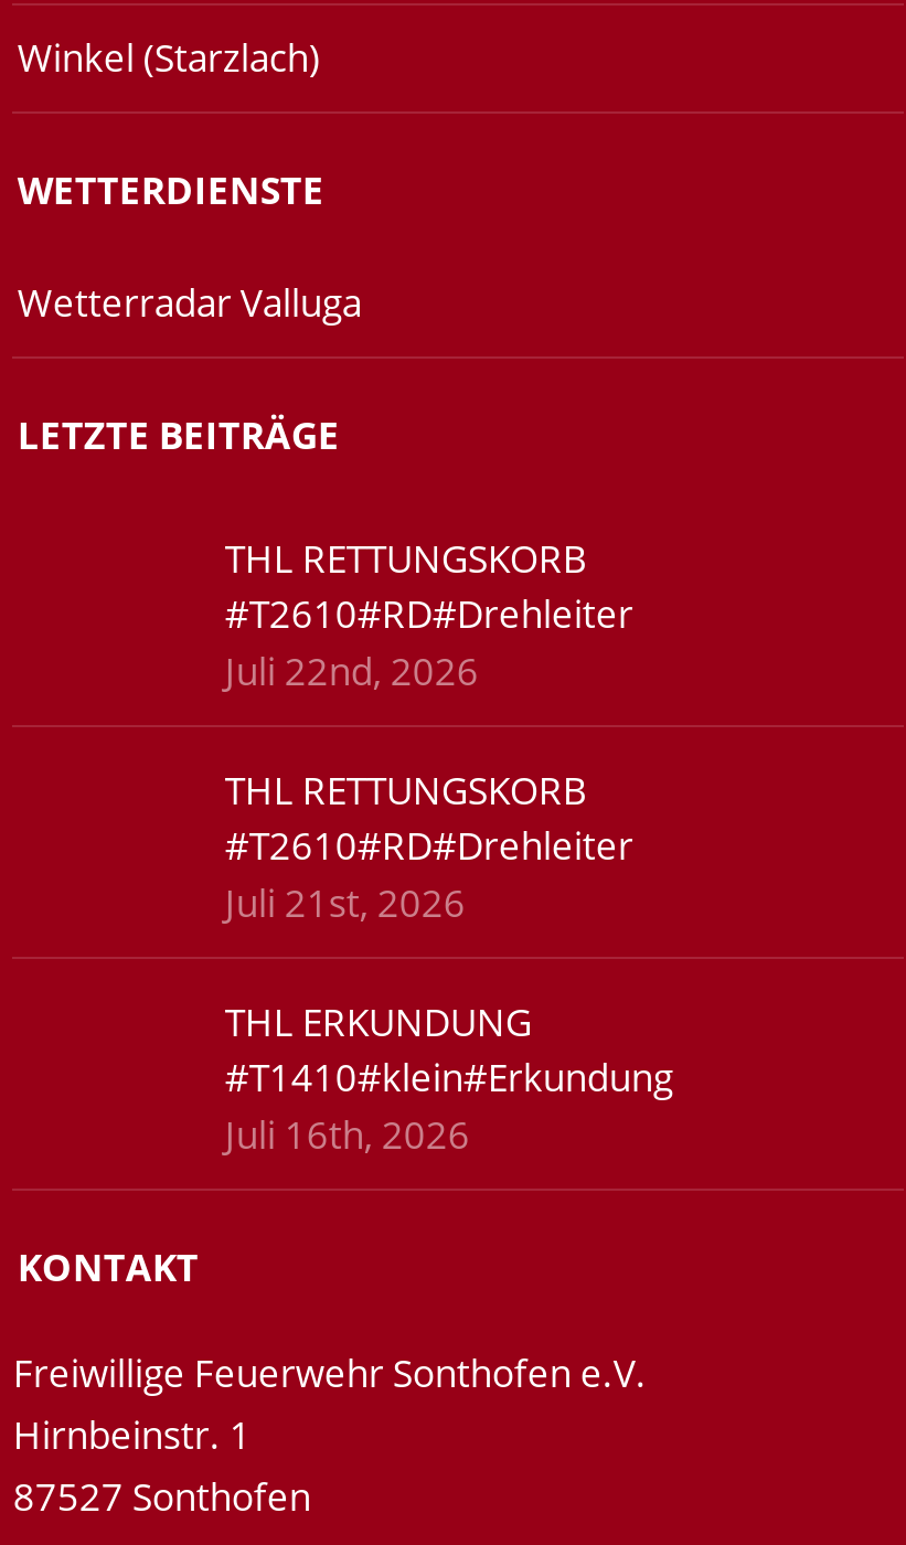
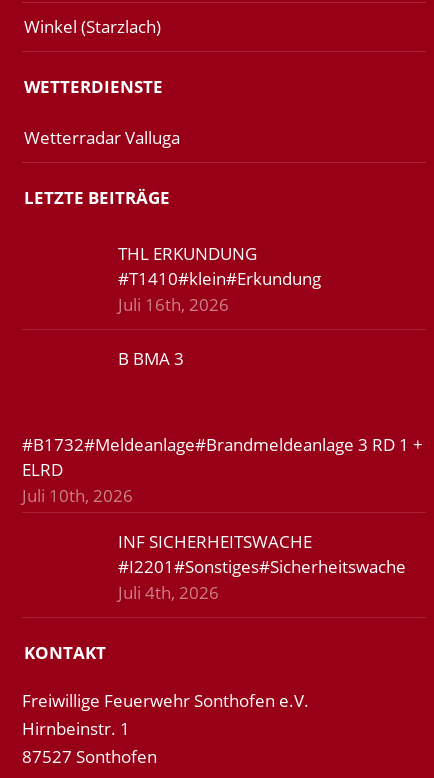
[225,533,633,928] THL RETTUNGSKORB | #T2610#RD#Drehleiter | Juli 22nd, 2026 | THL RETTUNGSKORB | #T2610#RD#Drehleiter | Juli 21st, 2026 -> none
moved [225,997,673,1160] -> [118,242,321,316]: THL ERKUNDUNG | #T1410#klein#Erkundung | Juli 16th, 2026
none -> [22,433,423,604] #B1732#Meldeanlage#Brandmeldeanlage 3 RD 1 + | ELRD | Juli 10th, 2026 | INF SICHERHEITSWACHE | #I2201#Sonstiges#Sicherheitswache | Juli 4th, 2026
none -> [118,347,184,370] B BMA 3

